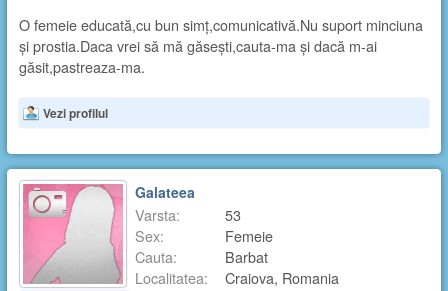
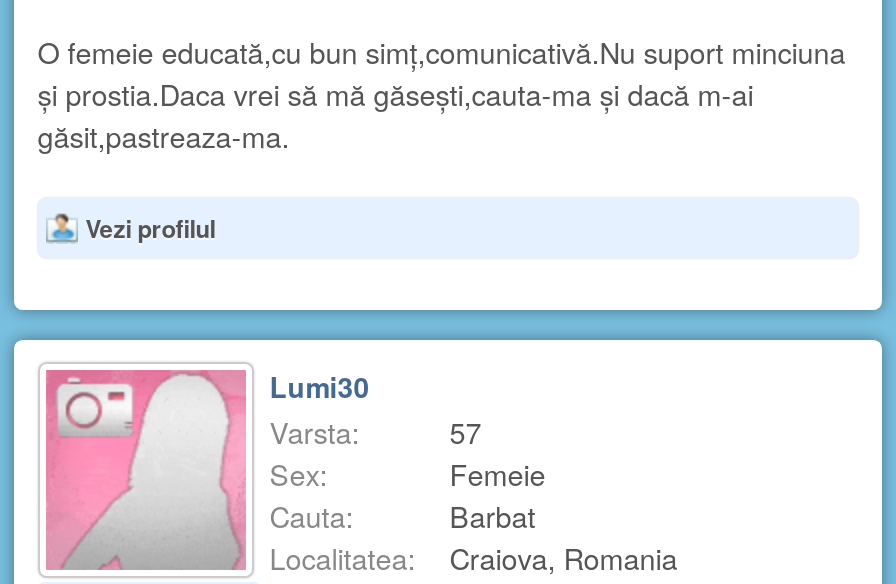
[135,182,195,202] Galateea -> [269,366,369,406] Lumi30
[225,204,245,225] 53 -> [449,410,489,452] 57

